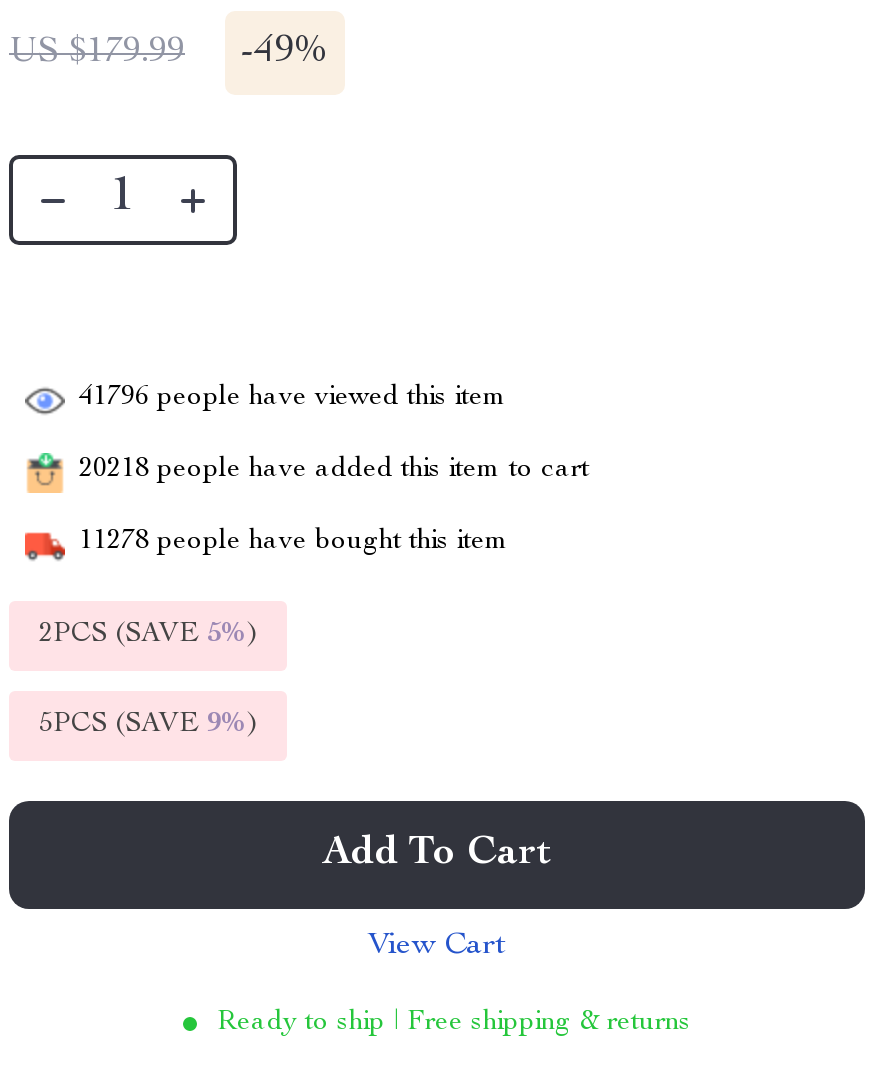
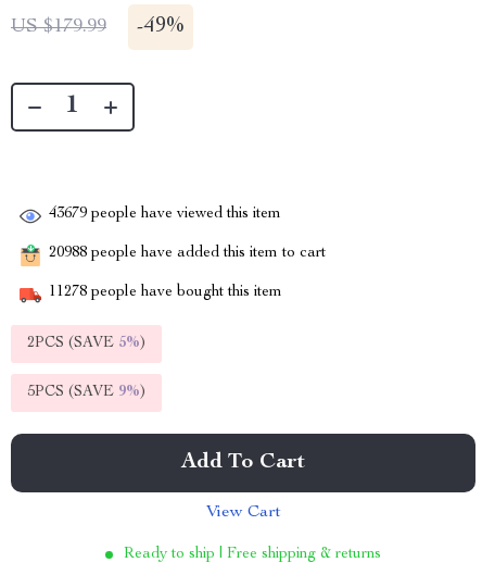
[79,384,507,412] 41796 people have viewed this item -> [49,207,281,222] 43679 people have viewed this item
[79,456,589,484] 20218 people have added this item to cart -> [49,246,326,261] 20988 people have added this item to cart

